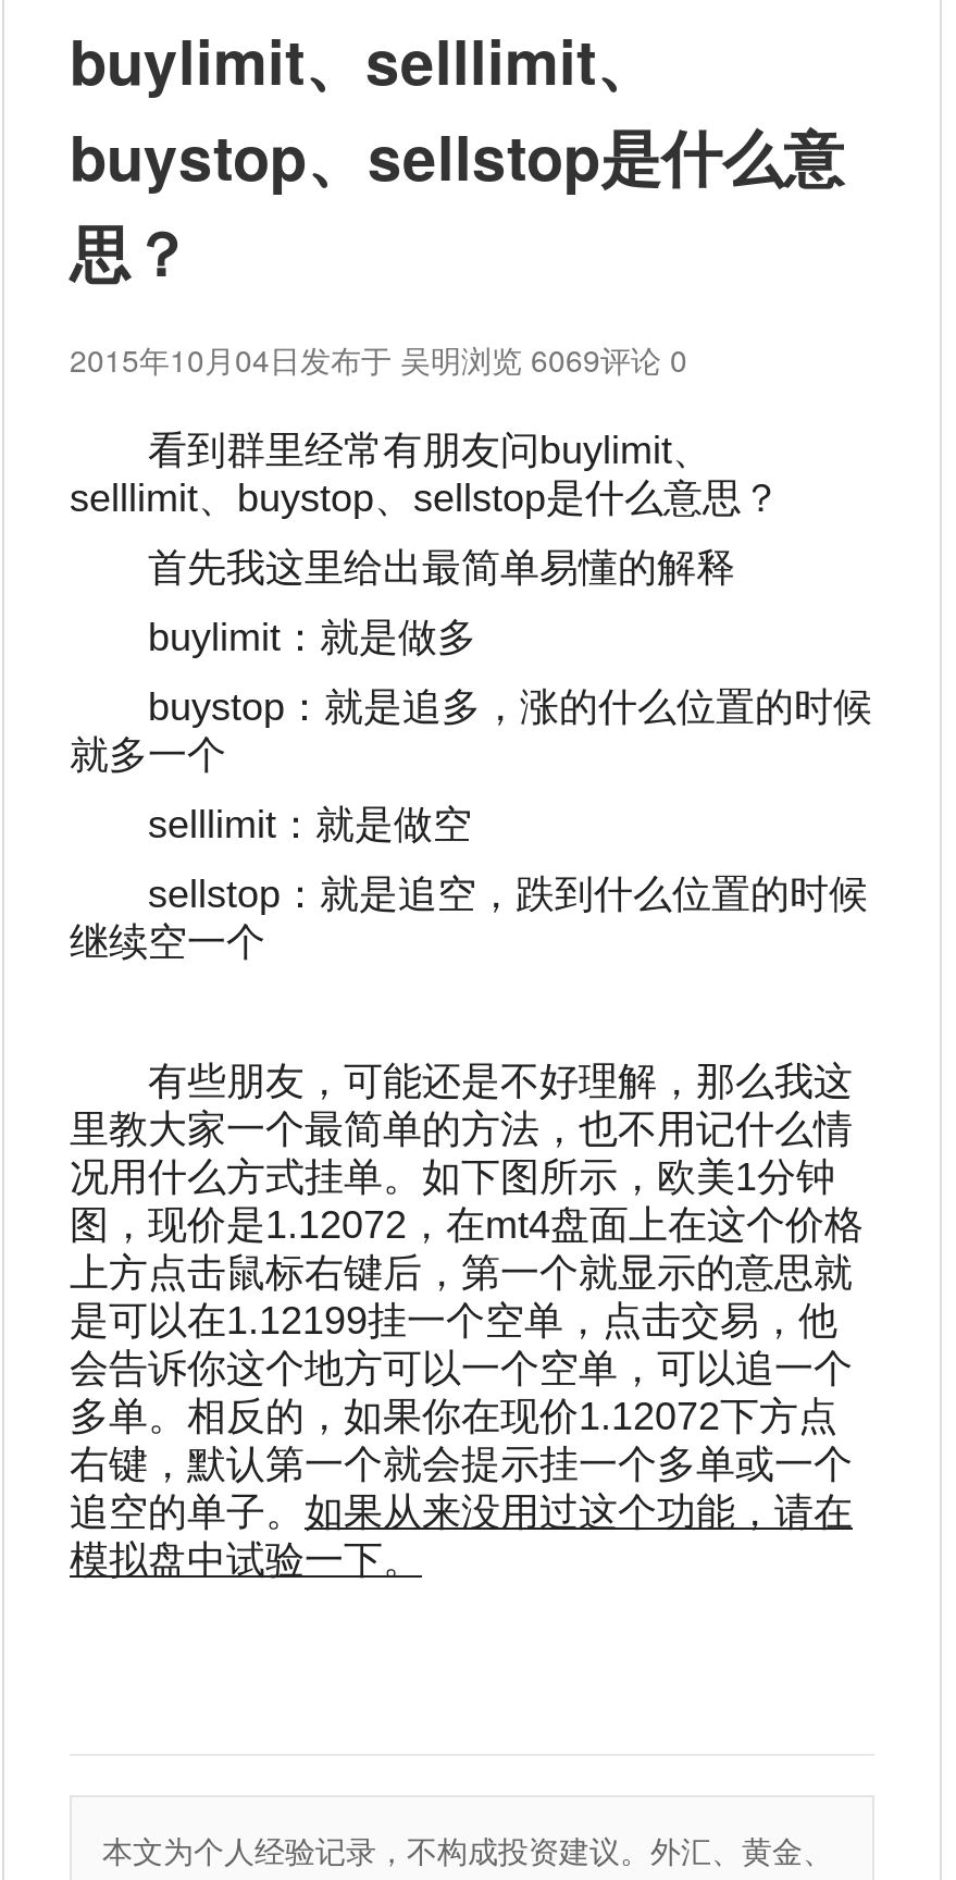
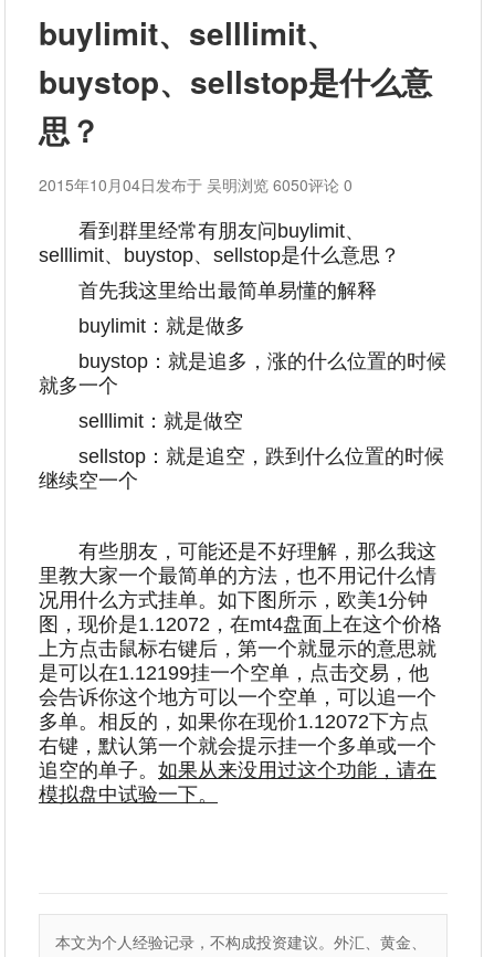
[70,337,687,381] 2015年10月04日发布于 吴明浏览 6069评论 0 -> [39,173,353,196] 2015年10月04日发布于 吴明浏览 6050评论 0

